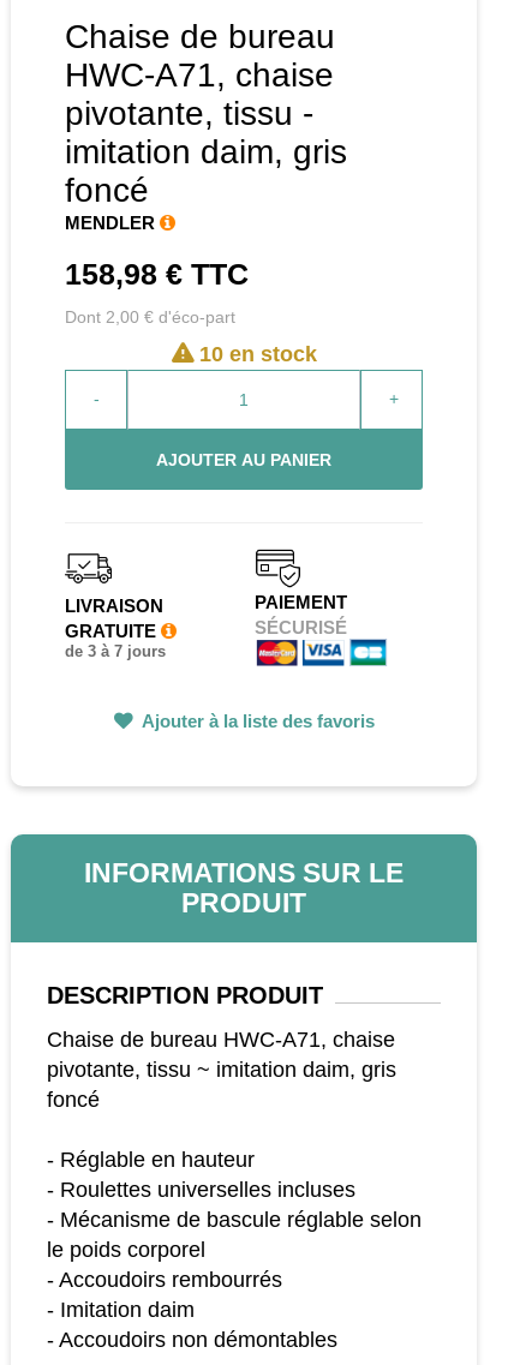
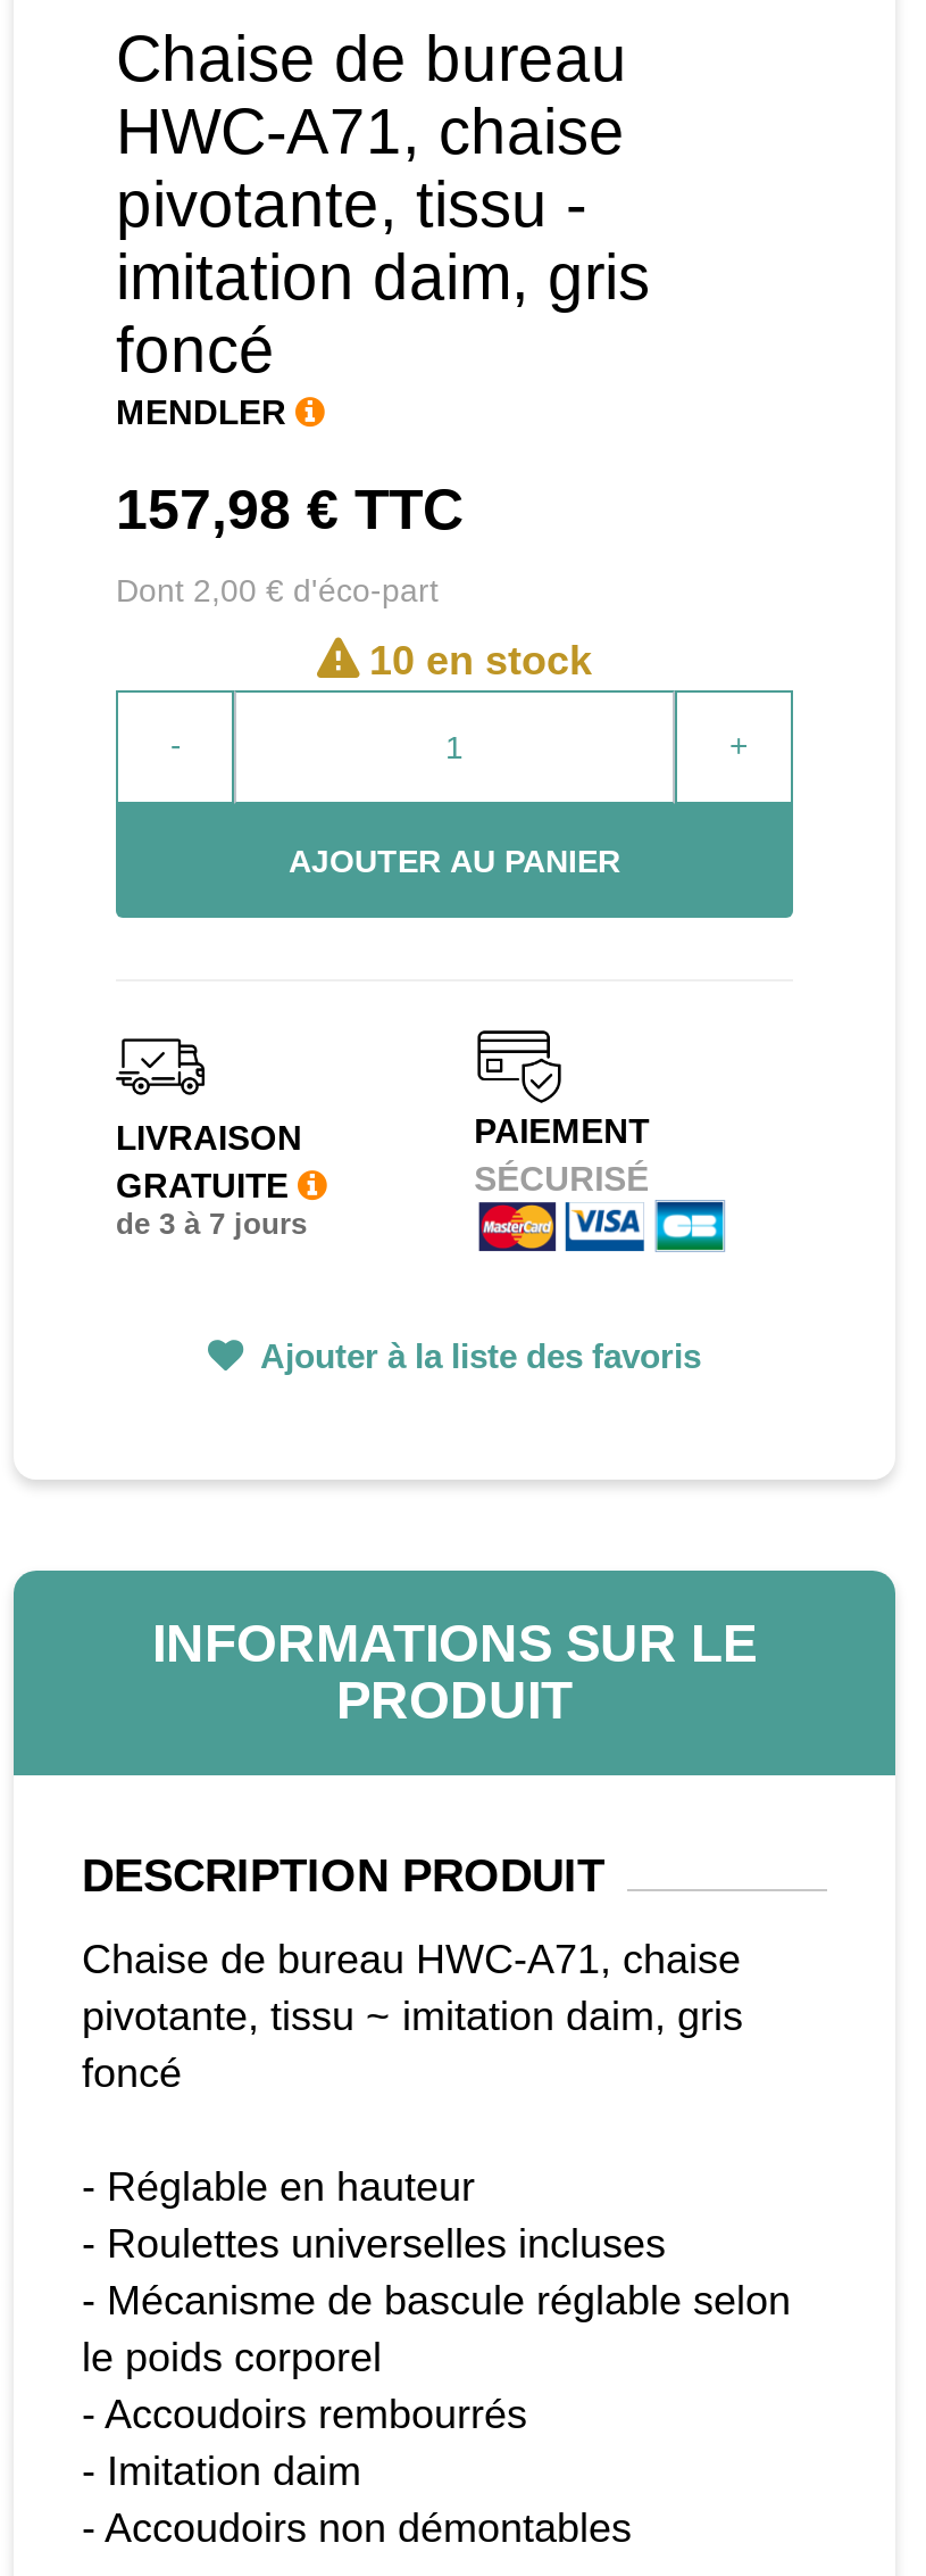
[65,257,249,290] 158,98 €TTC -> [116,476,464,540] 157,98 €TTC

